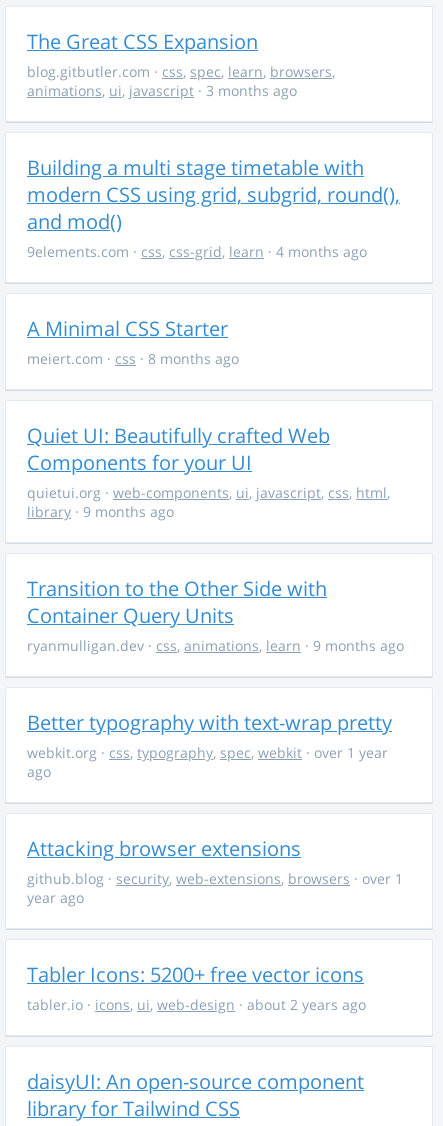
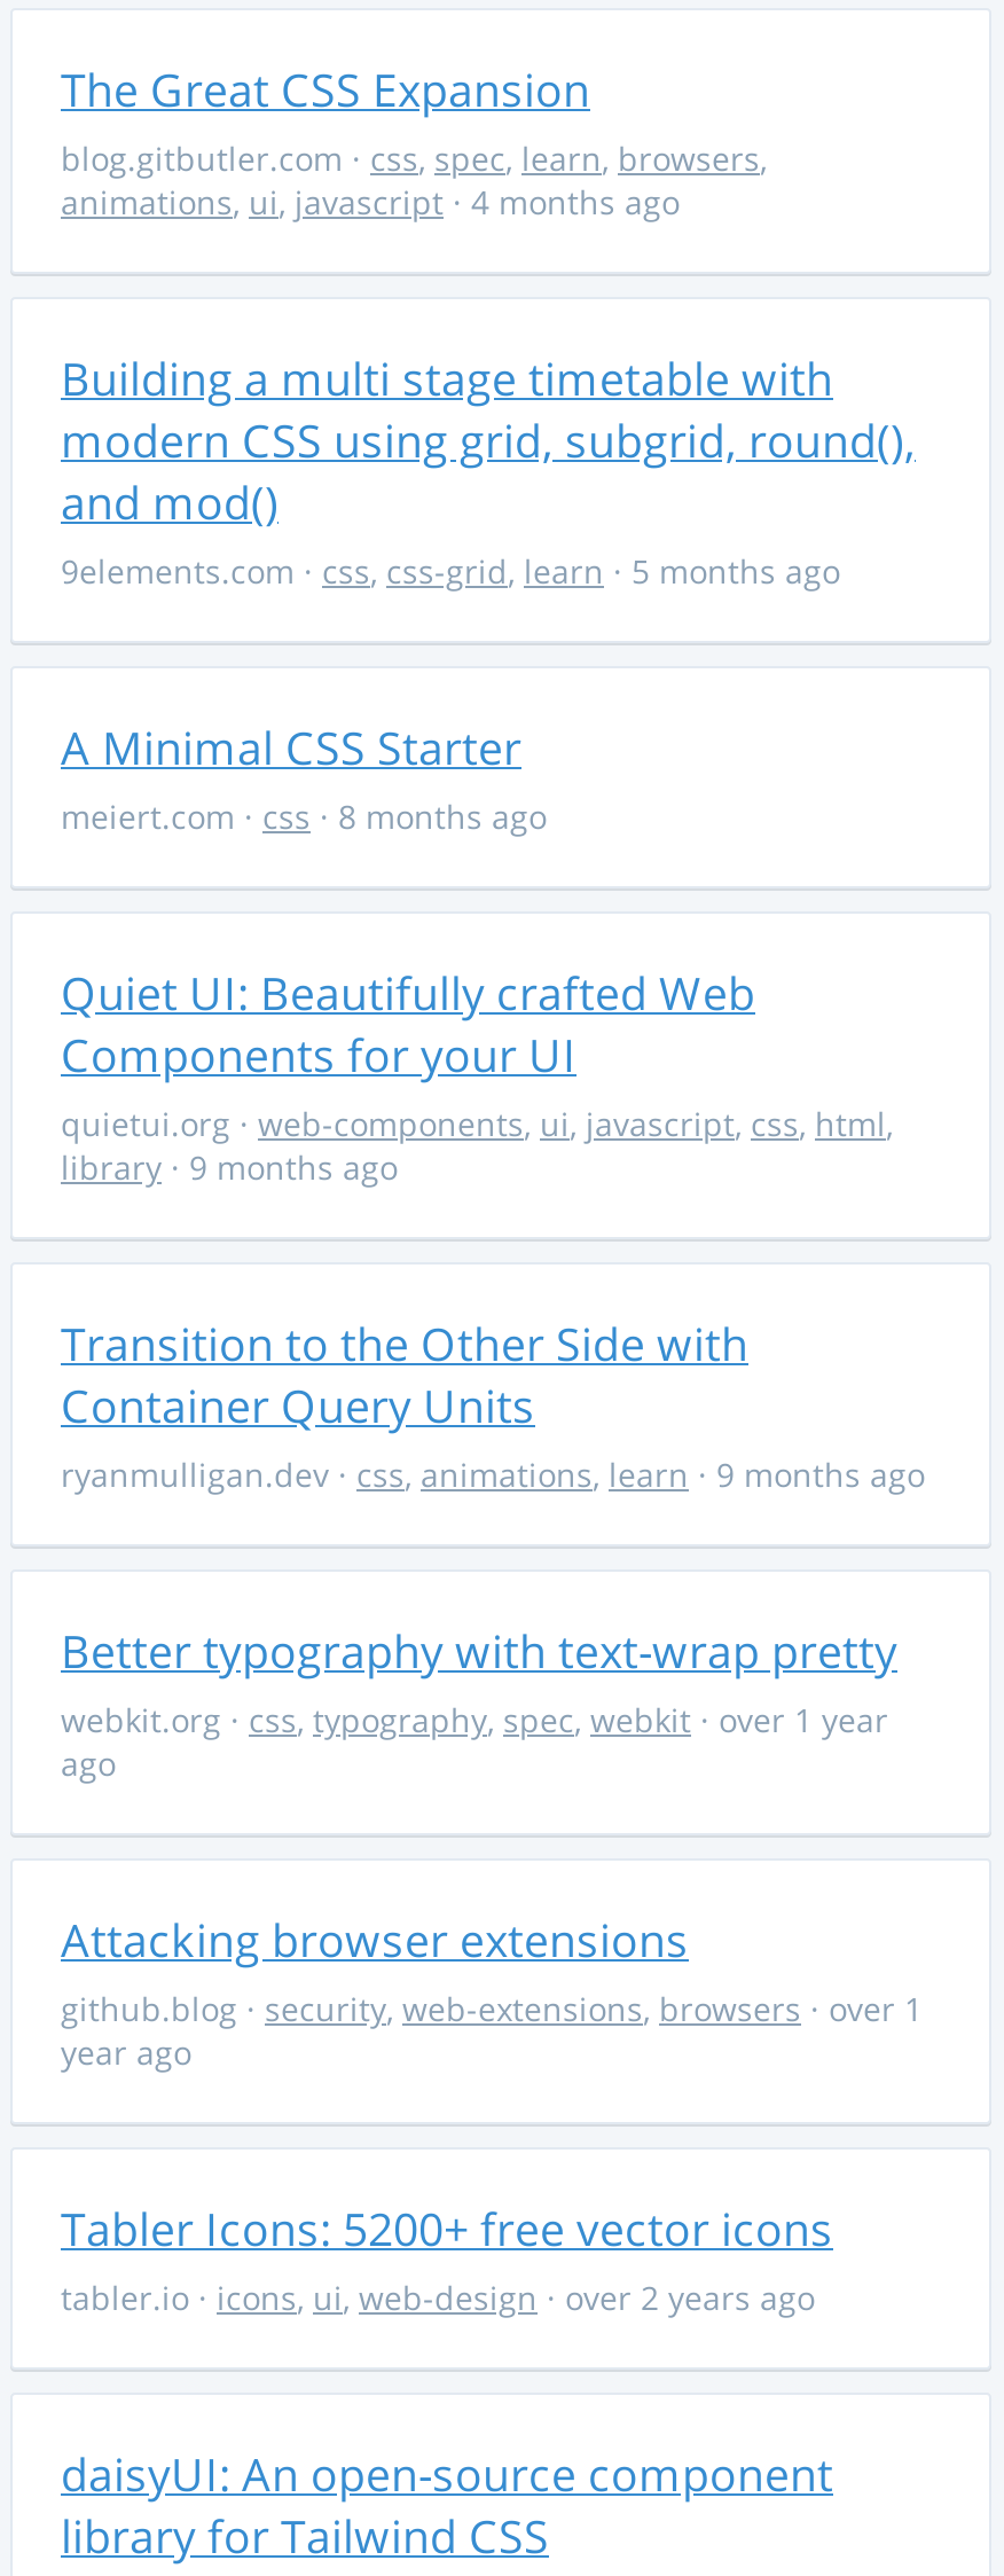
[27,81,297,100] animations, ui, javascript · 3 months ago -> [61,180,680,224] animations, ui, javascript · 4 months ago
[27,242,367,261] 9elements.com · css, css-grid, learn · 4 months ago -> [61,549,840,593] 9elements.com · css, css-grid, learn · 5 months ago
[27,995,366,1014] tabler.io · icons, ui, web-design · about 2 years ago -> [61,2276,815,2319] tabler.io · icons, ui, web-design · over 2 years ago

